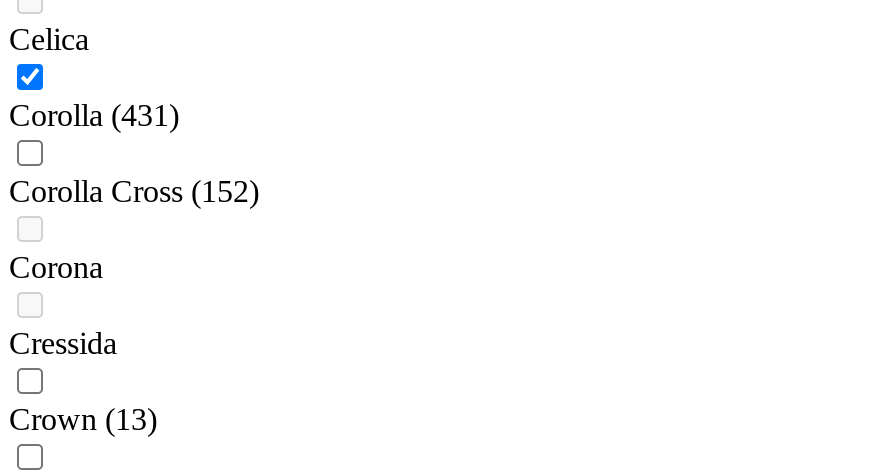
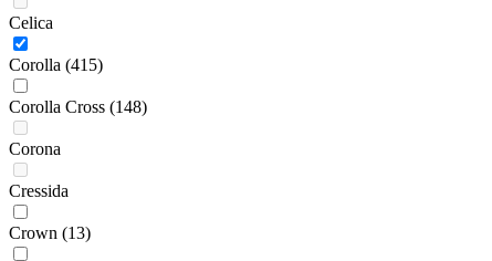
[9,99,179,133] Corolla (431) -> [9,56,103,75] Corolla (415)
[9,175,259,209] Corolla Cross (152) -> [9,98,147,117] Corolla Cross (148)

